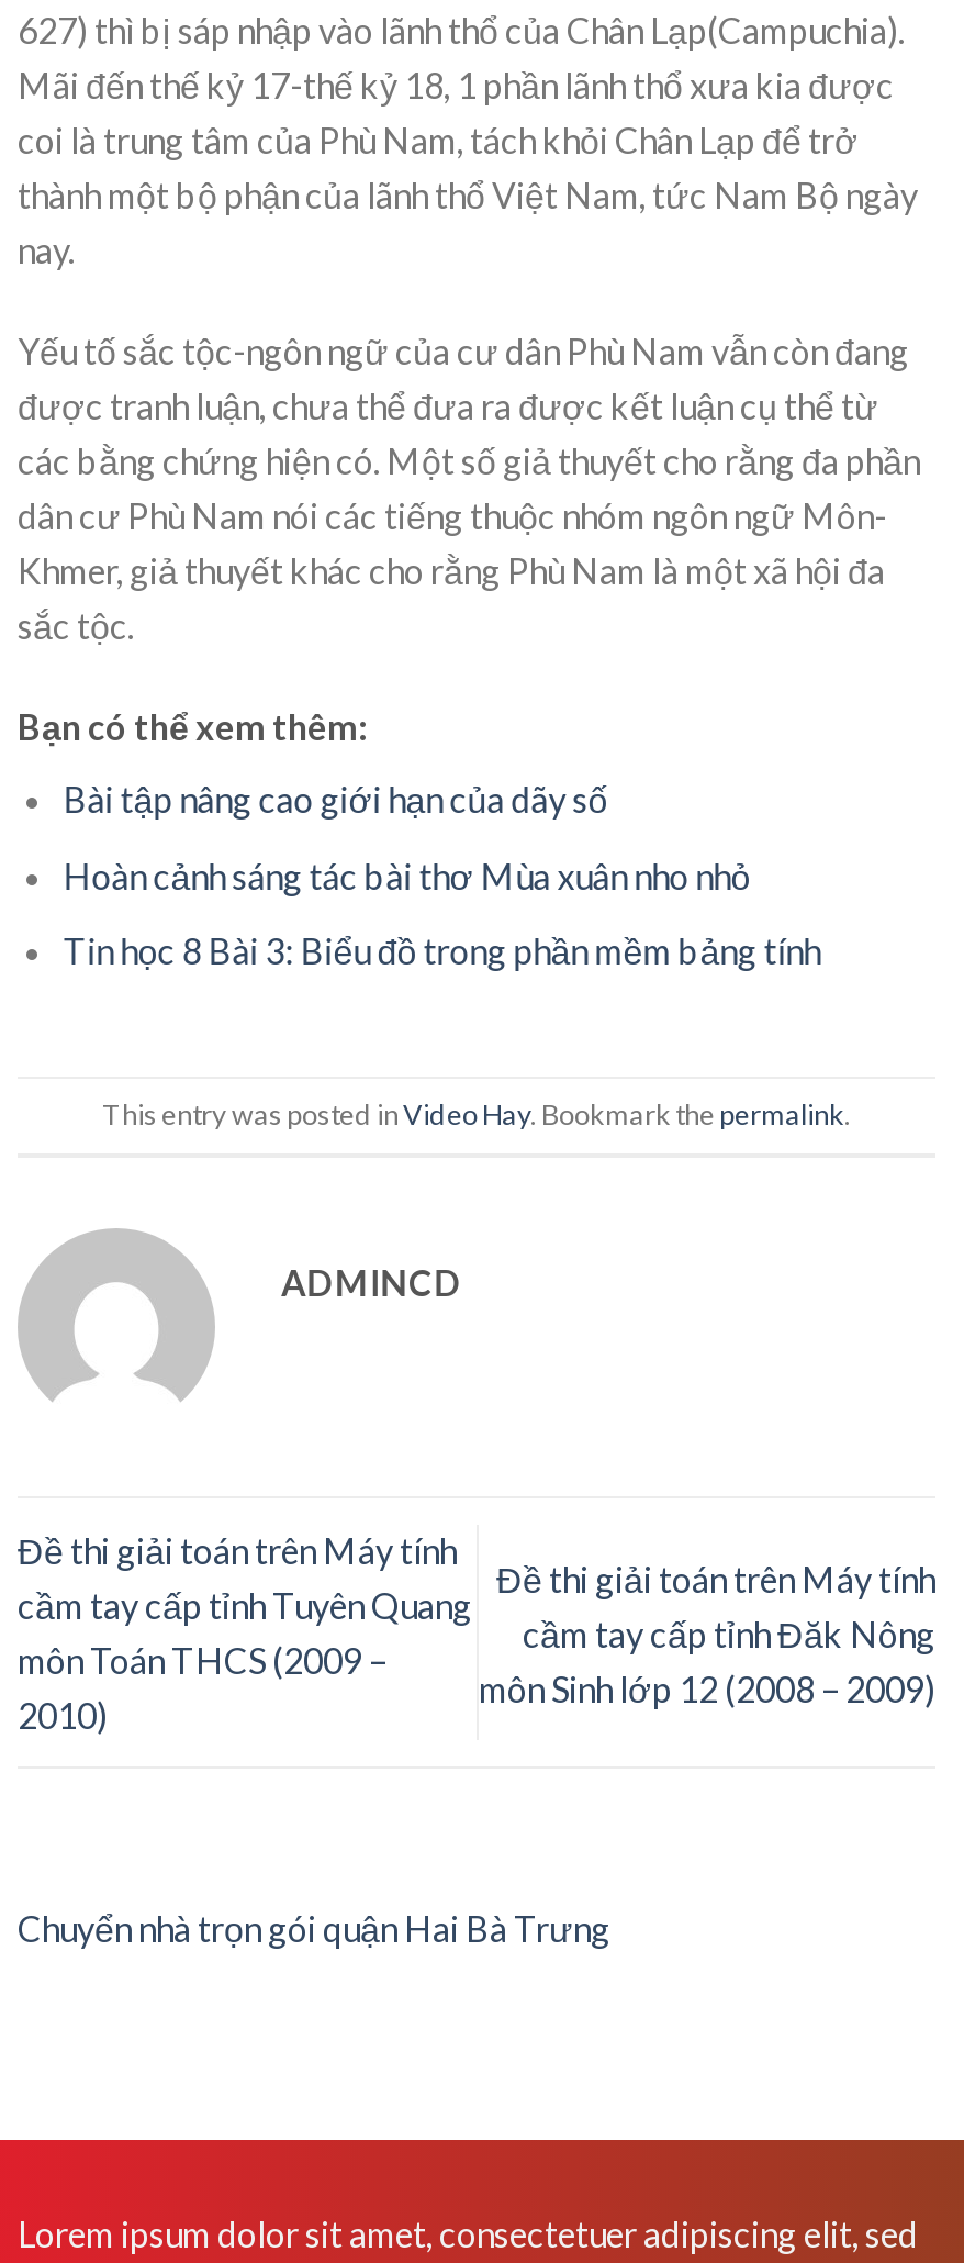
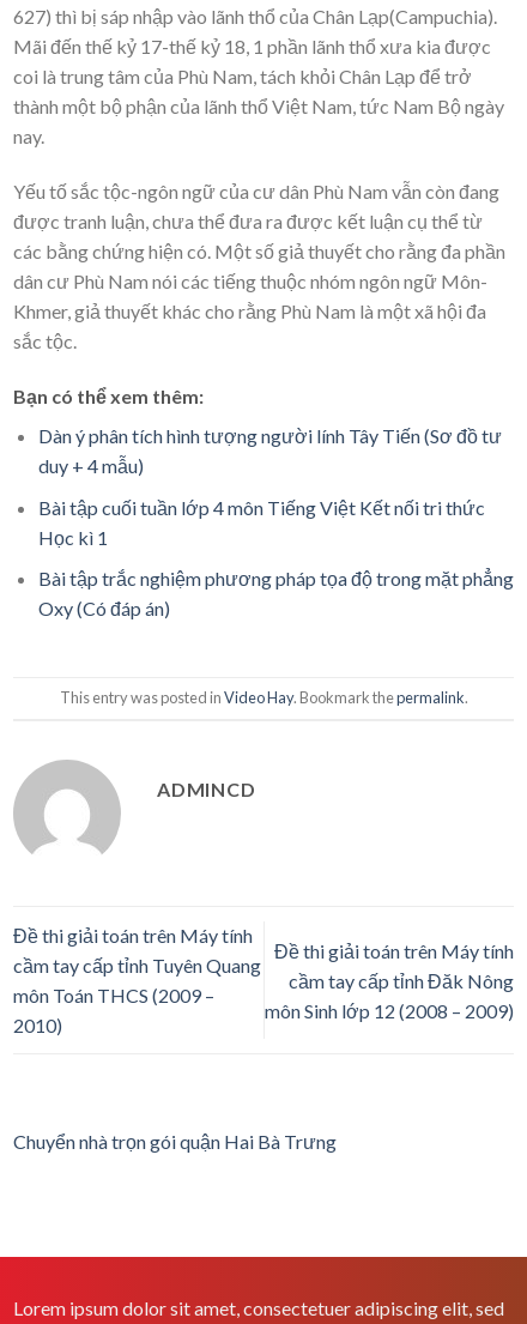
[63,778,608,819] Bài tập nâng cao giới hạn của dãy số -> [38,424,502,477] Dàn ý phân tích hình tượng người lính Tây Tiến (Sơ đồ tư | duy + 4 mẫu)
[63,854,751,895] Hoàn cảnh sáng tác bài thơ Mùa xuân nho nhỏ -> [38,495,485,548] Bài tập cuối tuần lớp 4 môn Tiếng Việt Kết nối tri thức | Học kì 1
[63,930,821,971] Tin học 8 Bài 3: Biểu đồ trong phần mềm bảng tính -> [38,567,514,620] Bài tập trắc nghiệm phương pháp tọa độ trong mặt phẳng | Oxy (Có đáp án)

